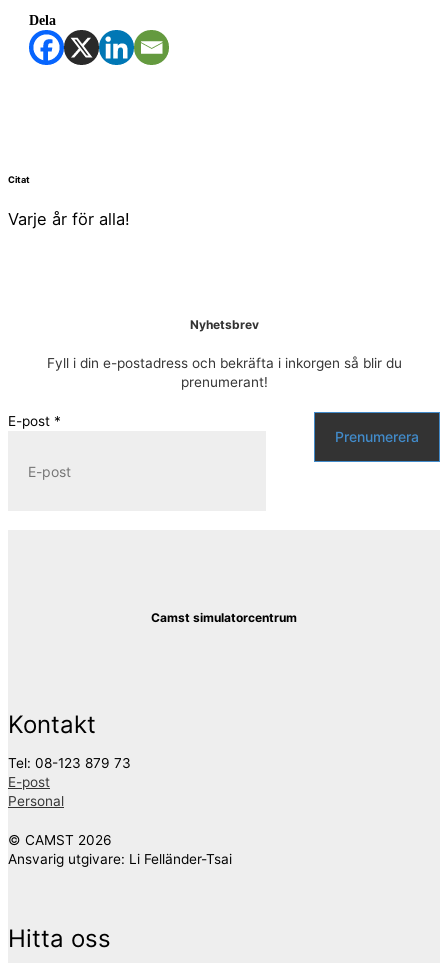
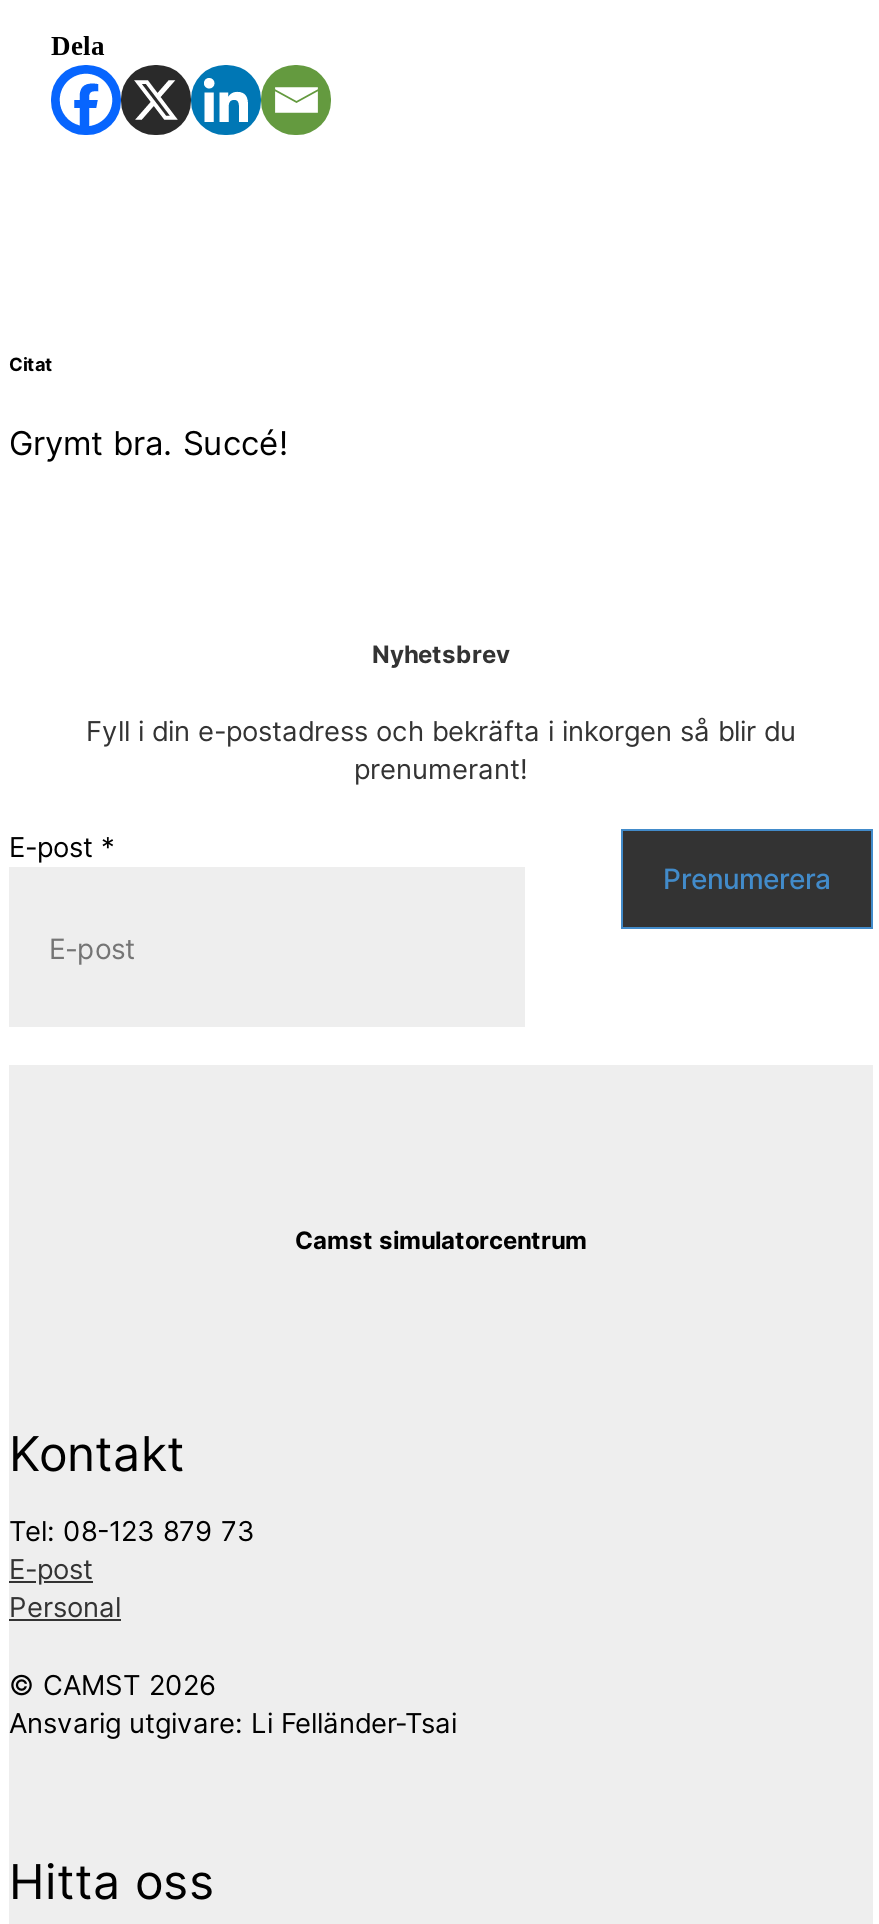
[8,209,130,229] Varje år för alla! -> [9,423,289,463] Grymt bra. Succé!

